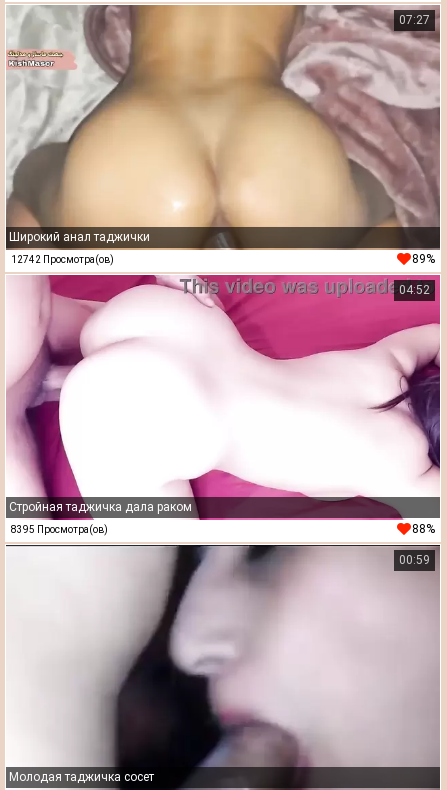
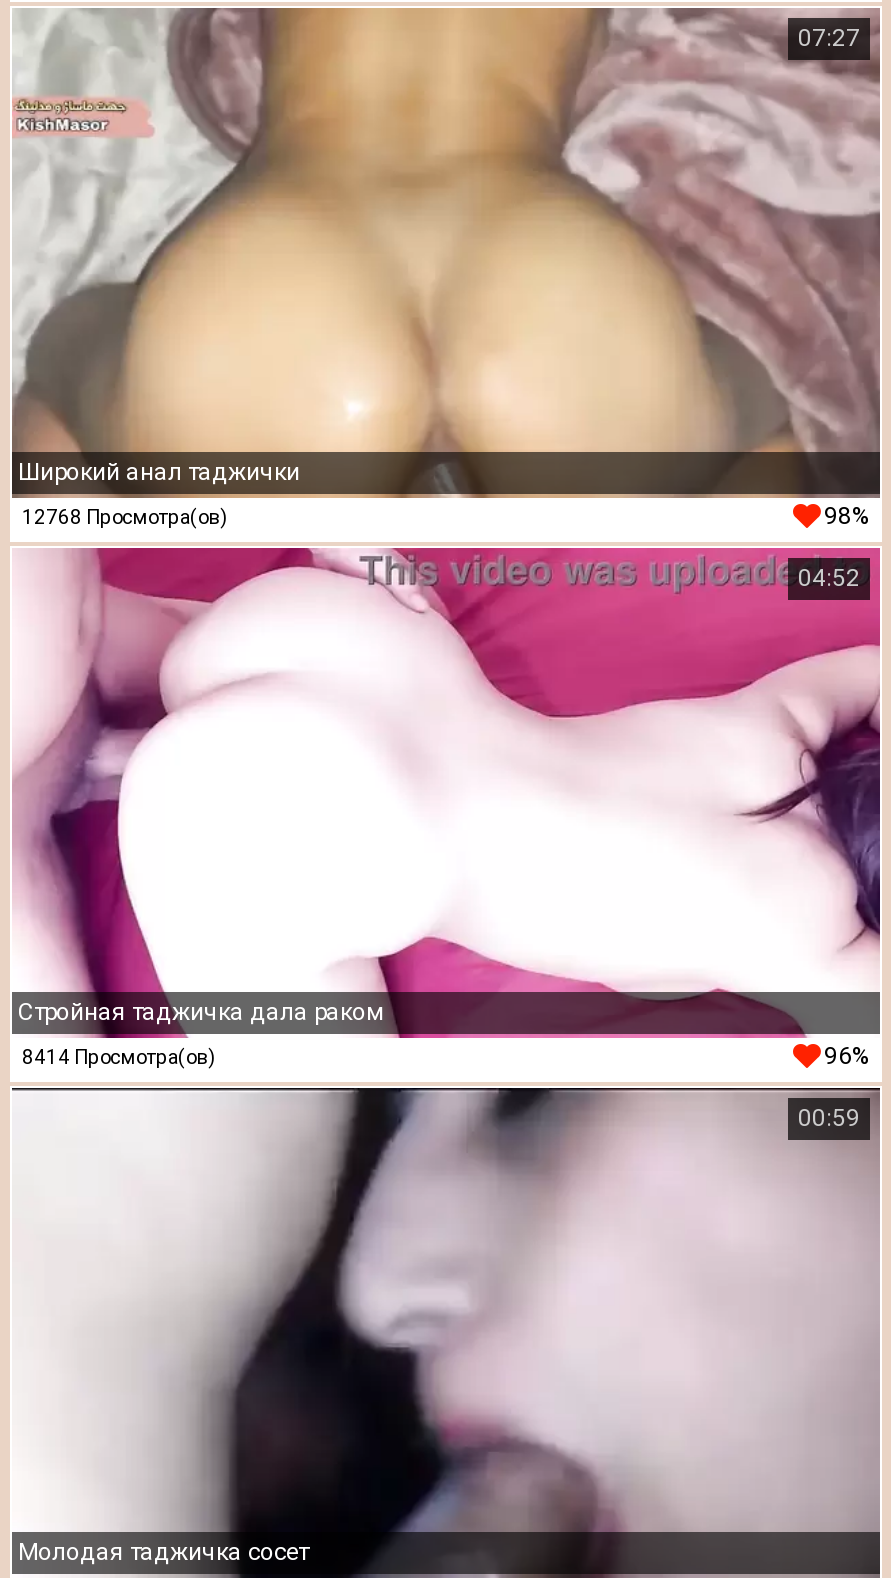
[11,254,114,265] 12742 Просмотра(ов) -> [22,506,228,528] 12768 Просмотра(ов)
[412,252,435,266] 89% -> [824,503,870,531] 98%
[11,524,108,535] 8395 Просмотра(ов) -> [22,1046,216,1068] 8414 Просмотра(ов)
[412,522,435,536] 88% -> [824,1043,870,1071] 96%

